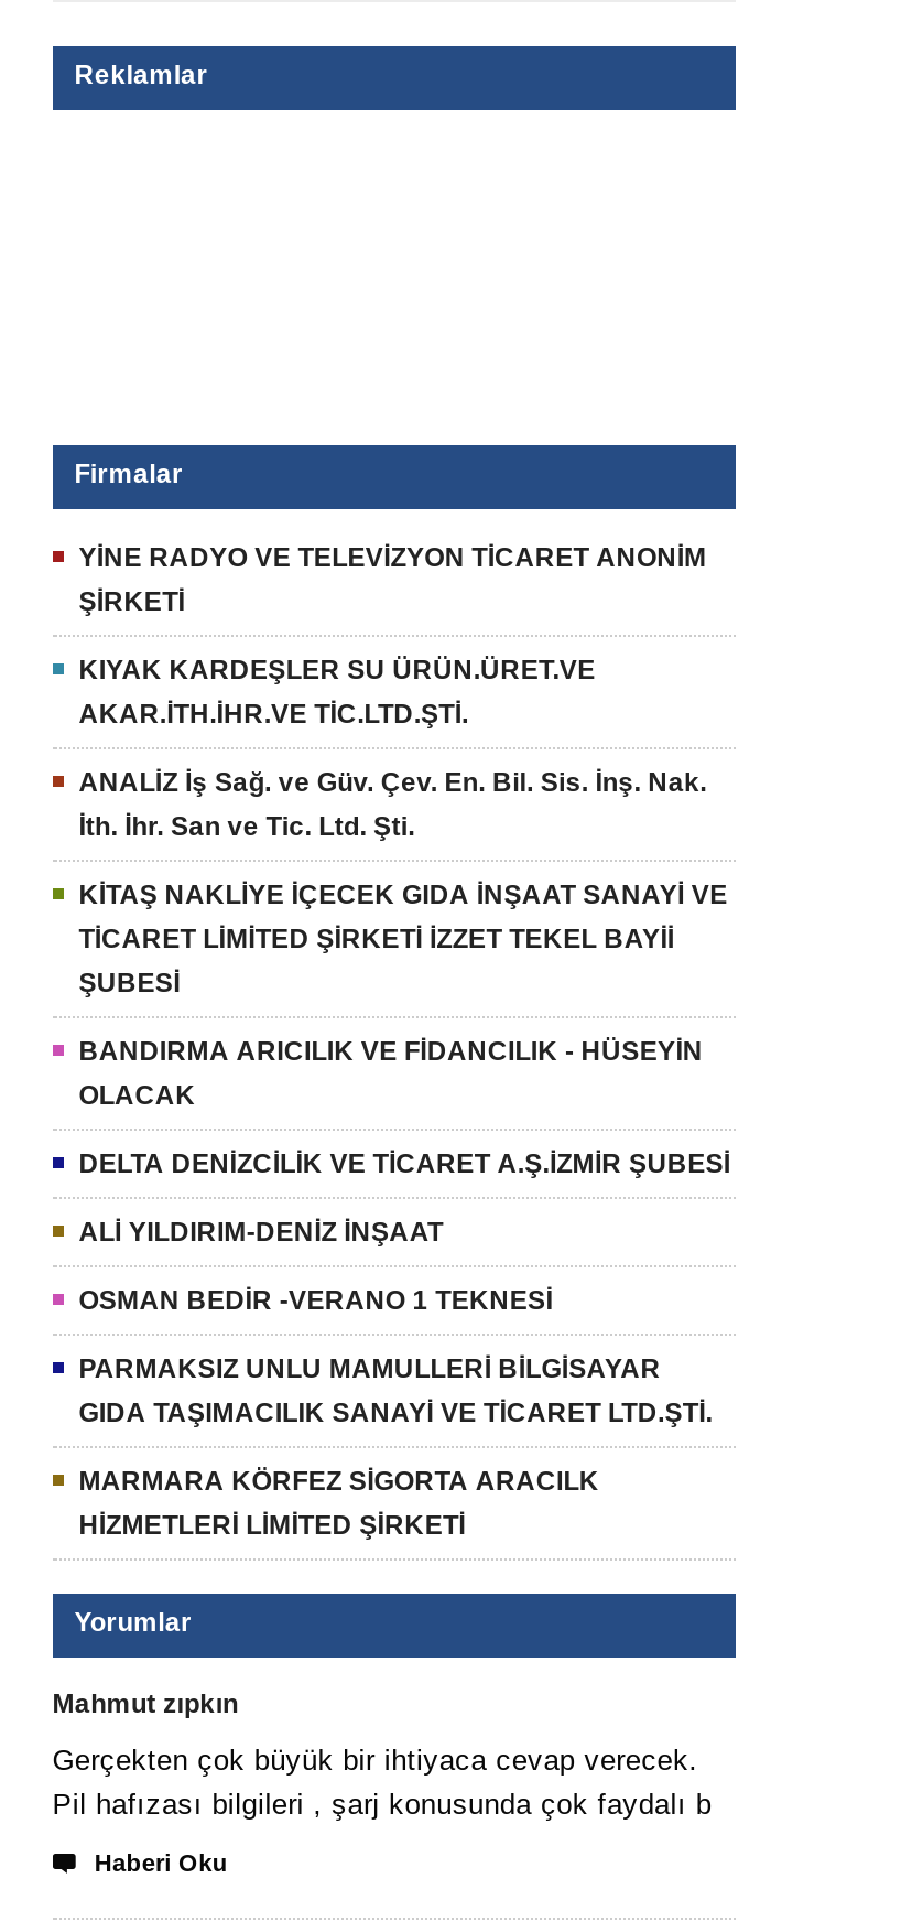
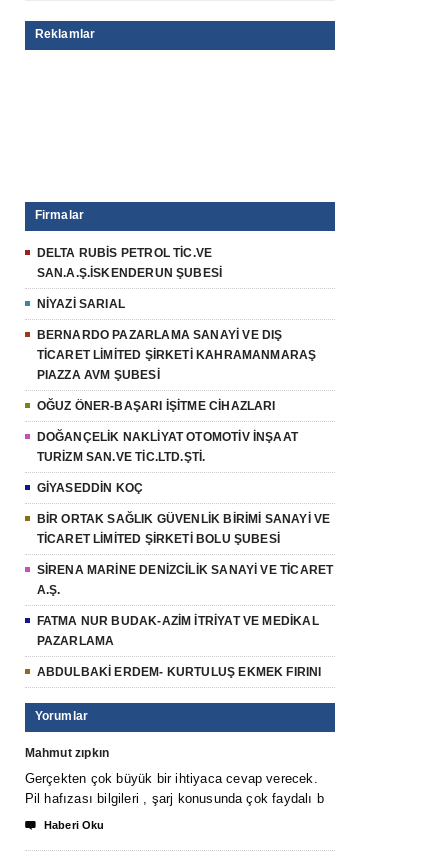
[79,542,706,617] YİNE RADYO VE TELEVİZYON TİCARET ANONİM | ŞİRKETİ -> [37,246,222,280] DELTA RUBİS PETROL TİC.VE | SAN.A.Ş.İSKENDERUN ŞUBESİ
[79,655,595,730] KIYAK KARDEŞLER SU ÜRÜN.ÜRET.VE | AKAR.İTH.İHR.VE TİC.LTD.ŞTİ. -> [37,297,125,311] NİYAZİ SARIAL
[79,767,707,842] ANALİZ İş Sağ. ve Güv. Çev. En. Bil. Sis. İnş. Nak. | İth. İhr. San ve Tic. Ltd. Şti. -> [37,328,316,382] BERNARDO PAZARLAMA SANAYİ VE DIŞ | TİCARET LİMİTED ŞİRKETİ KAHRAMANMARAŞ | PIAZZA AVM ŞUBESİ
[79,880,727,999] KİTAŞ NAKLİYE İÇECEK GIDA İNŞAAT SANAYİ VE | TİCARET LİMİTED ŞİRKETİ İZZET TEKEL BAYİİ | ŞUBESİ -> [37,399,276,413] OĞUZ ÖNER-BAŞARI İŞİTME CİHAZLARI
[79,1036,703,1111] BANDIRMA ARICILIK VE FİDANCILIK - HÜSEYİN | OLACAK -> [37,430,298,464] DOĞANÇELİK NAKLİYAT OTOMOTİV İNŞAAT | TURİZM SAN.VE TİC.LTD.ŞTİ.
[79,1149,730,1179] DELTA DENİZCİLİK VE TİCARET A.Ş.İZMİR ŞUBESİ -> [37,481,143,495] GİYASEDDİN KOÇ
[79,1217,443,1248] ALİ YILDIRIM-DENİZ İNŞAAT -> [37,512,330,546] BİR ORTAK SAĞLIK GÜVENLİK BİRİMİ SANAYİ VE | TİCARET LİMİTED ŞİRKETİ BOLU ŞUBESİ
[79,1285,553,1316] OSMAN BEDİR -VERANO 1 TEKNESİ -> [37,563,333,597] SİRENA MARİNE DENİZCİLİK SANAYİ VE TİCARET | A.Ş.
[79,1354,712,1429] PARMAKSIZ UNLU MAMULLERİ BİLGİSAYAR | GIDA TAŞIMACILIK SANAYİ VE TİCARET LTD.ŞTİ. -> [37,614,319,648] FATMA NUR BUDAK-AZİM İTRİYAT VE MEDİKAL | PAZARLAMA
[79,1466,599,1541] MARMARA KÖRFEZ SİGORTA ARACILK | HİZMETLERİ LİMİTED ŞİRKETİ -> [37,665,321,679] ABDULBAKİ ERDEM- KURTULUŞ EKMEK FIRINI

